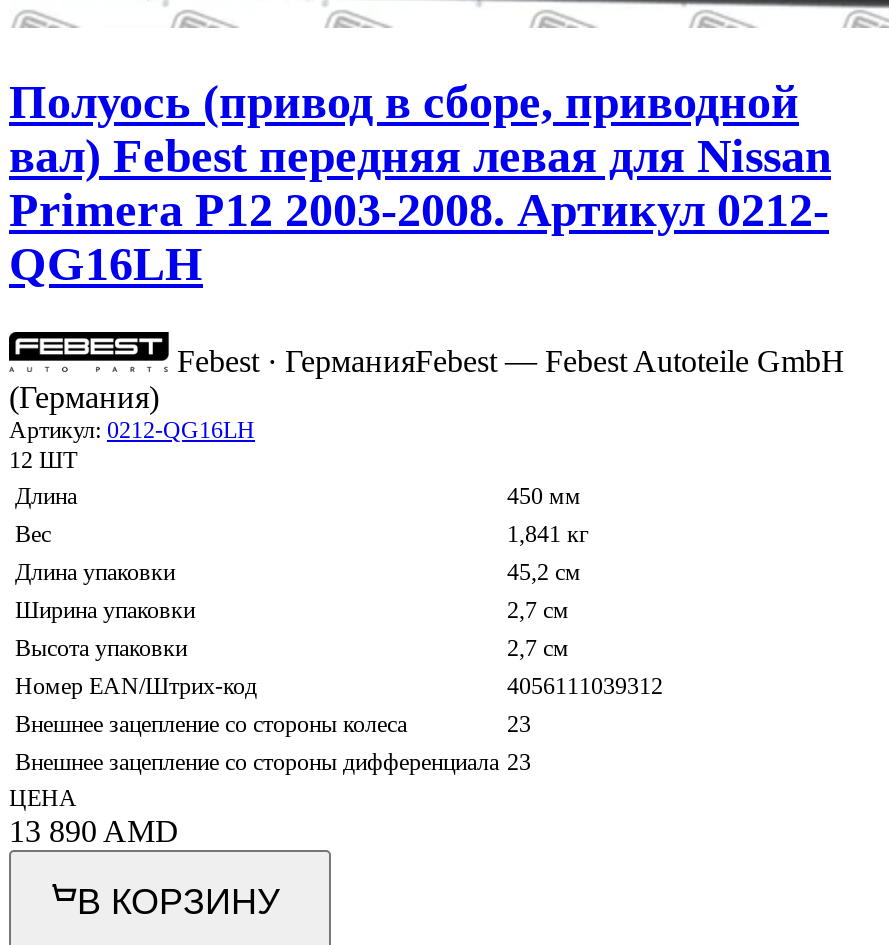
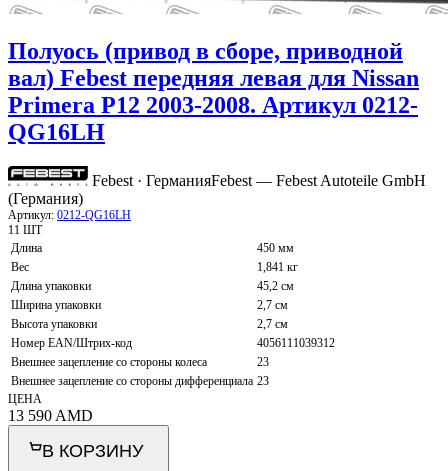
[9,446,77,474] 12 ШТ -> [8,223,42,237] 11 ШТ
[9,814,179,848] 13 890 AMD -> [8,407,93,424] 13 590 AMD

